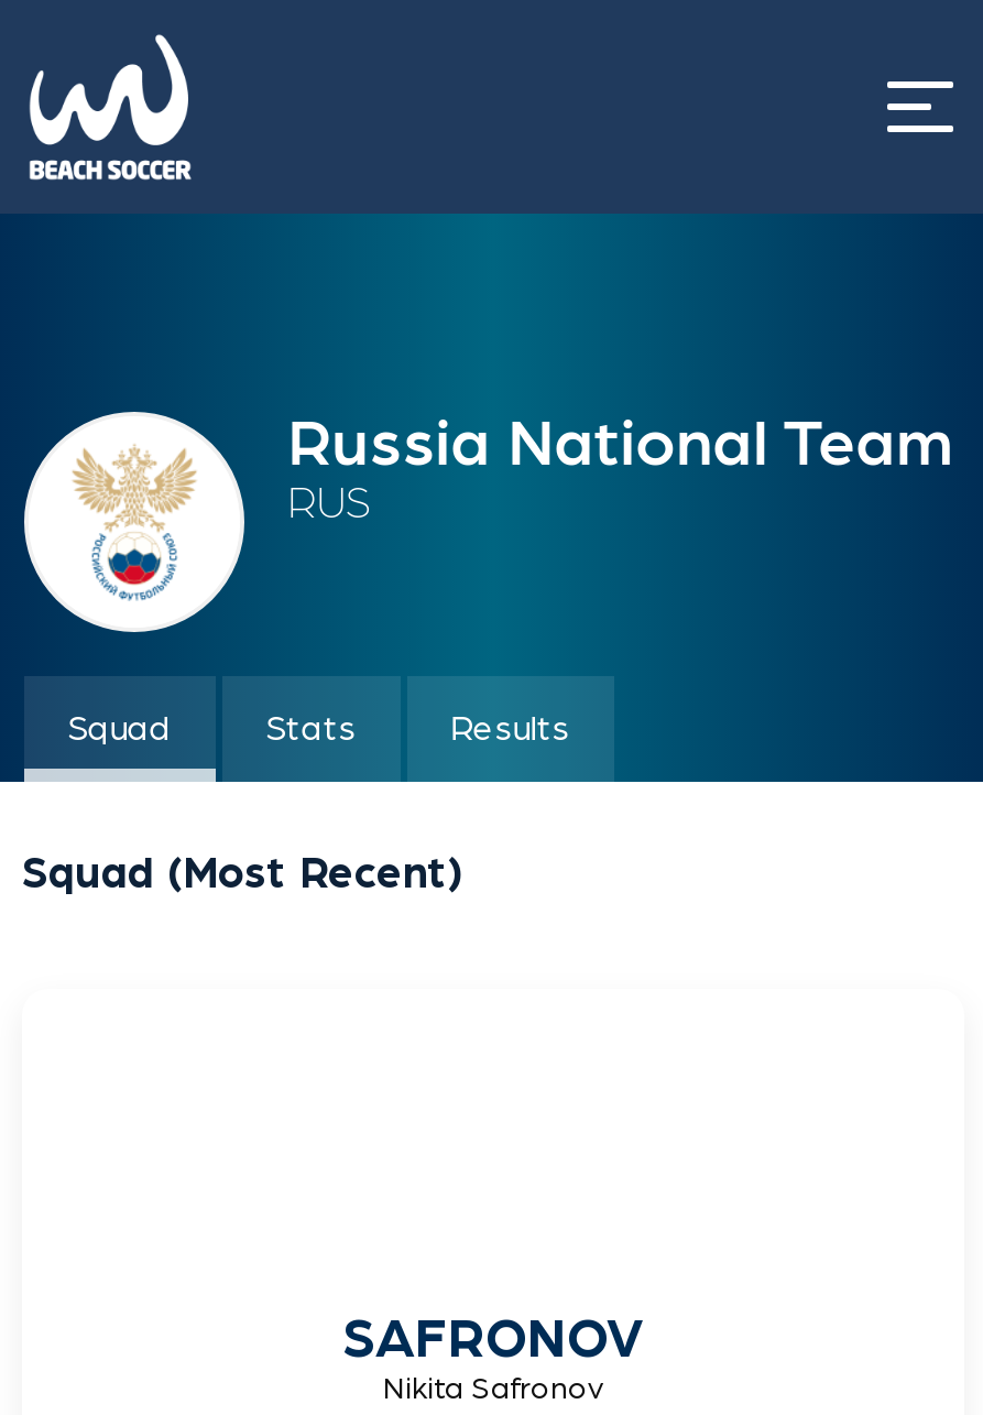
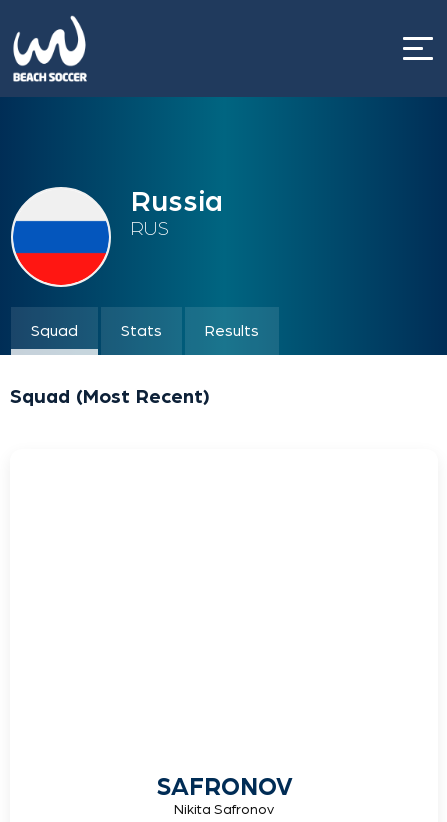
[26,412,953,630] [image] | Russia National Team -> [12,187,223,286] [image] | Russia

